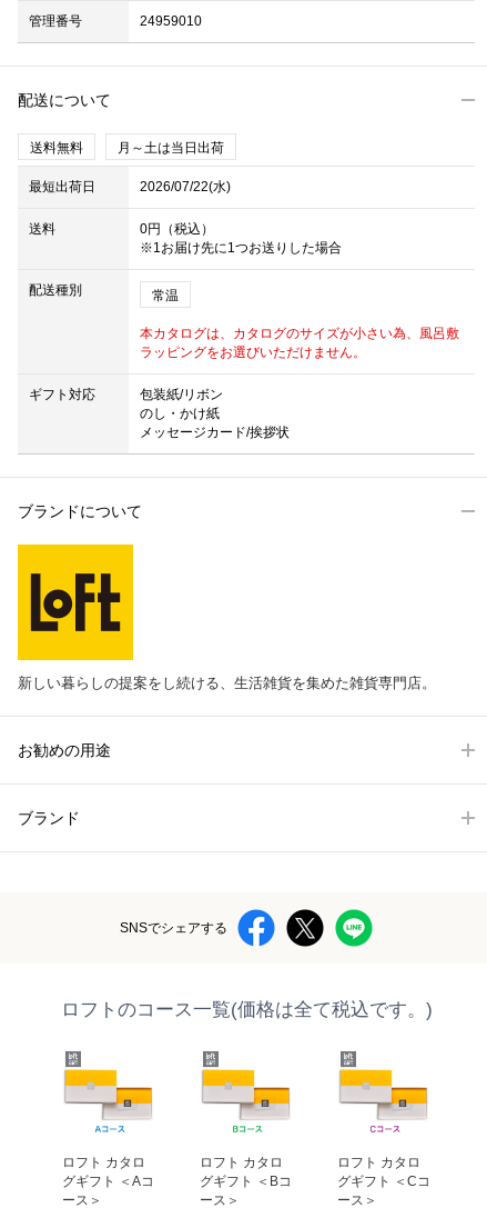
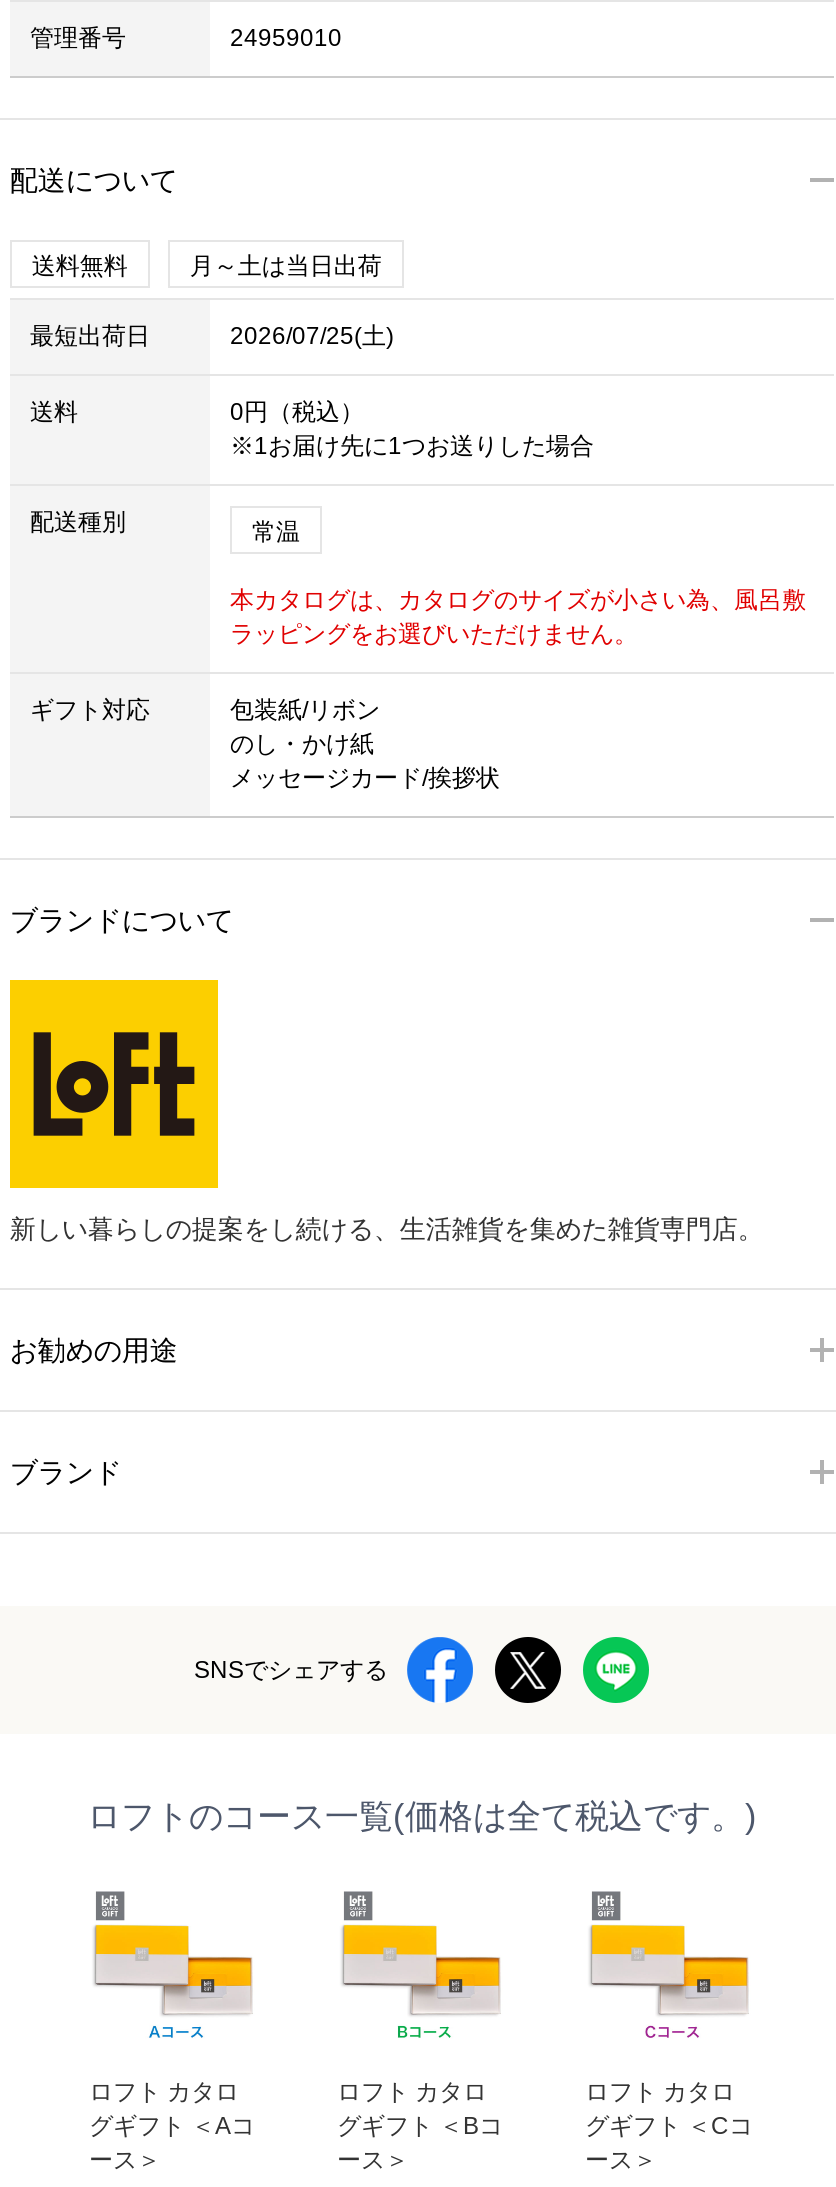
[140,179,231,195] 2026/07/22(水) -> [230,322,394,350] 2026/07/25(土)

